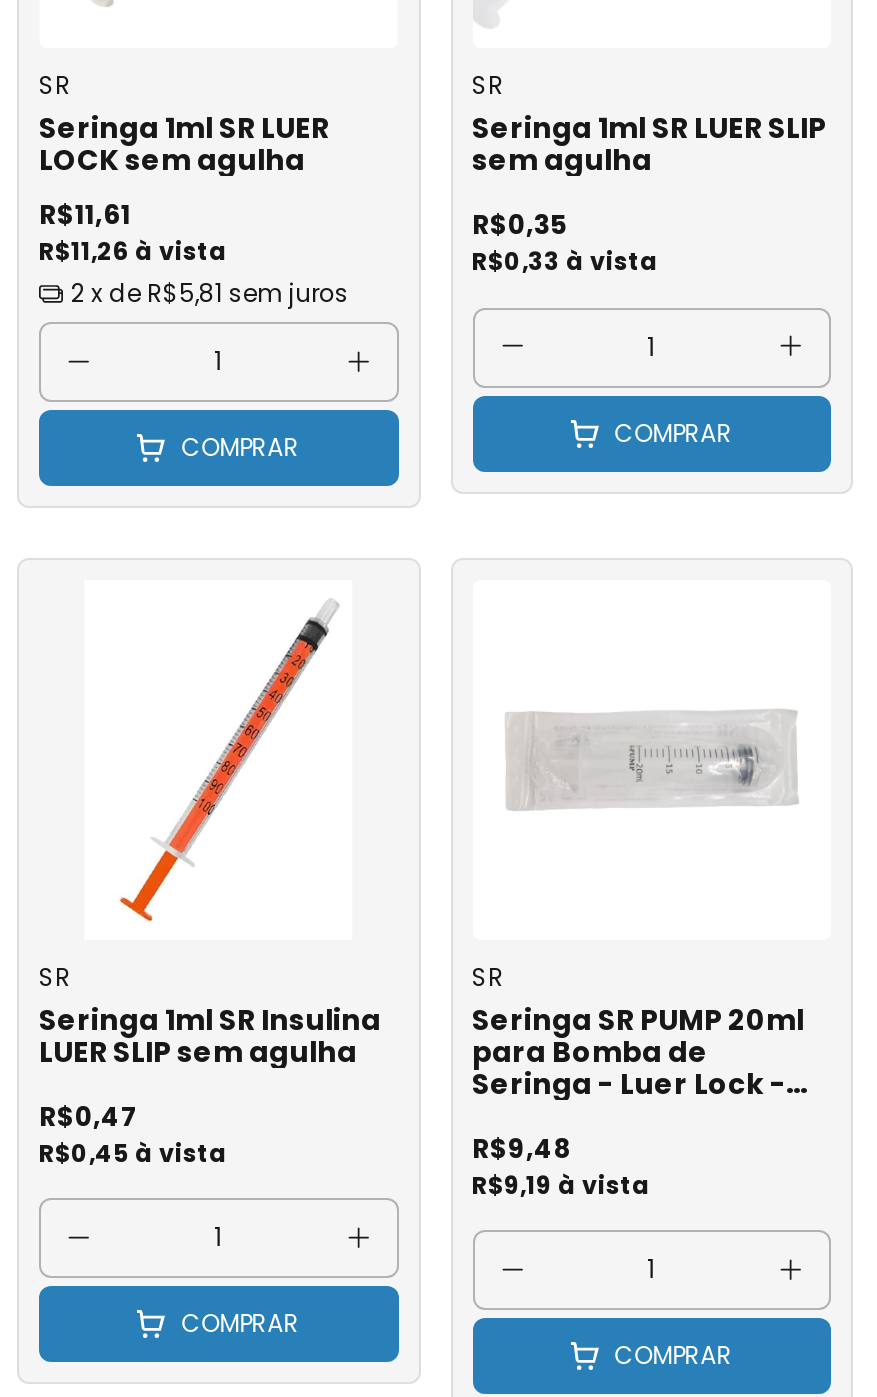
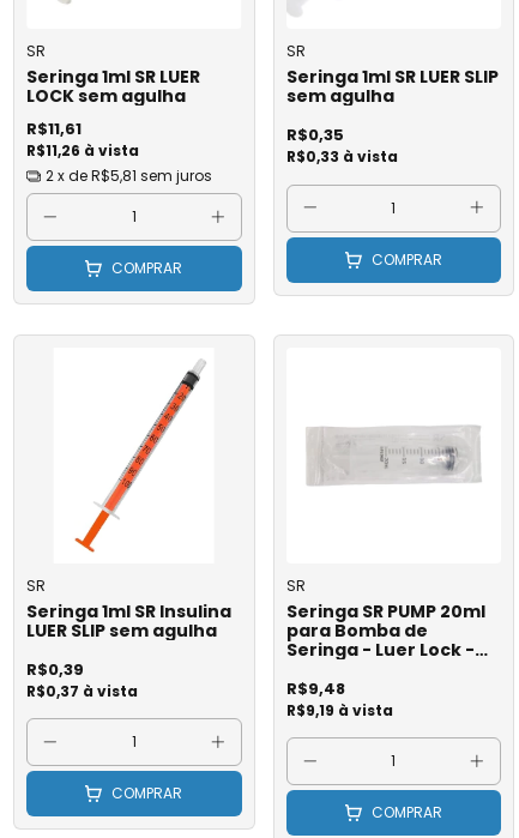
[39,1098,137,1136] R$0,47 -> [26,658,84,681] R$0,39
[39,1136,227,1170] R$0,45 à vista -> [26,681,138,701] R$0,37 à vista

